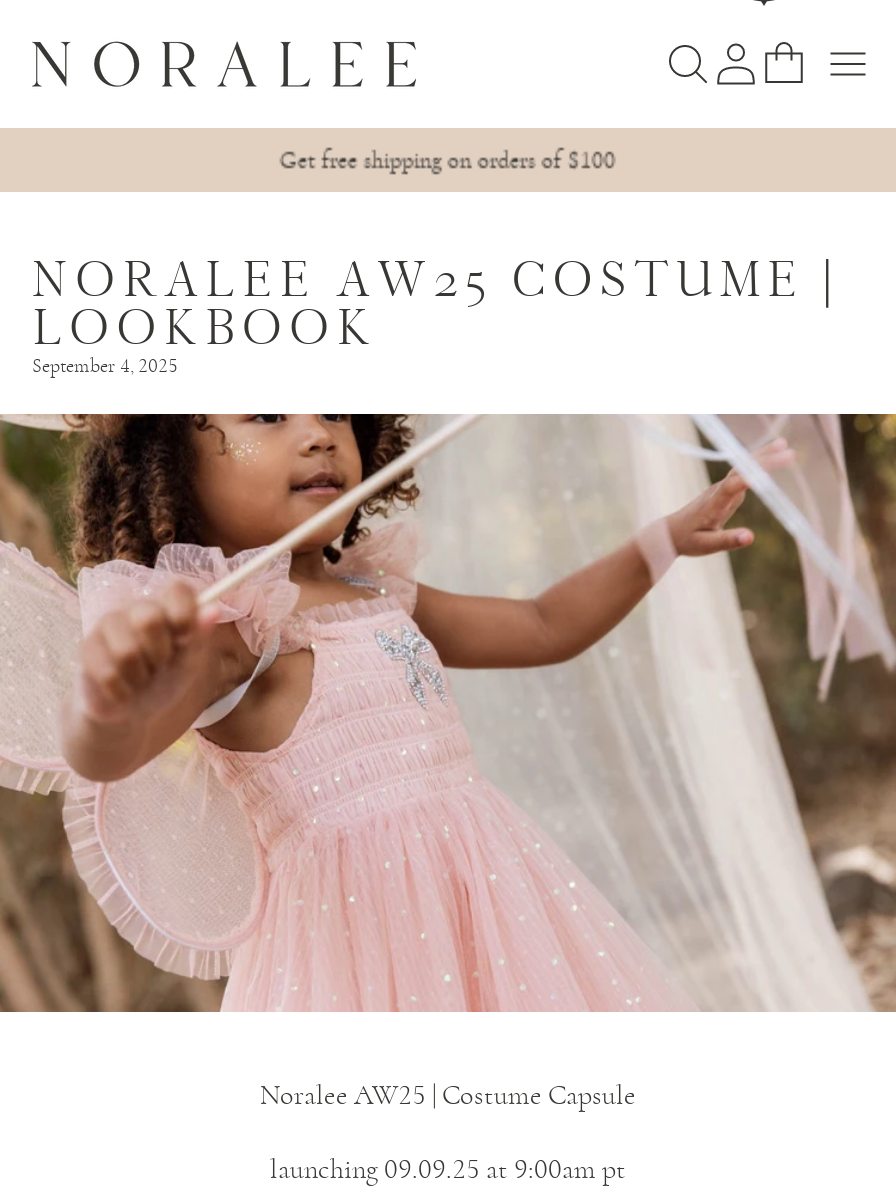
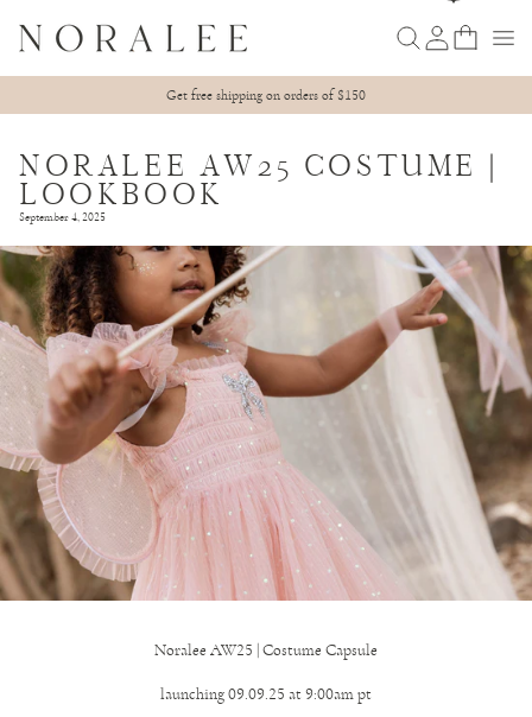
[280,148,616,172] Get free shipping on orders of $100 -> [166,88,366,102] Get free shipping on orders of $150

